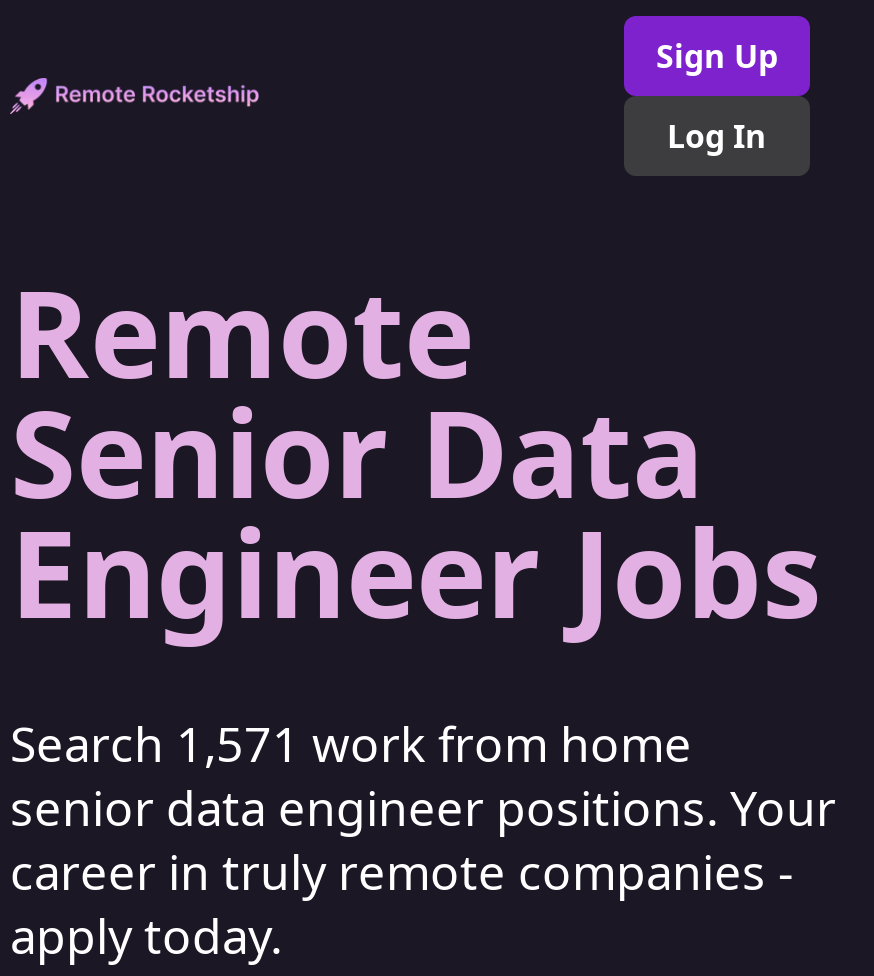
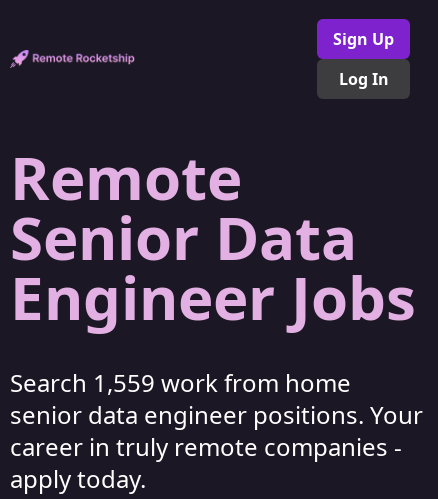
[10,710,692,776] Search 1,571 work from home -> [10,366,351,399] Search 1,559 work from home

